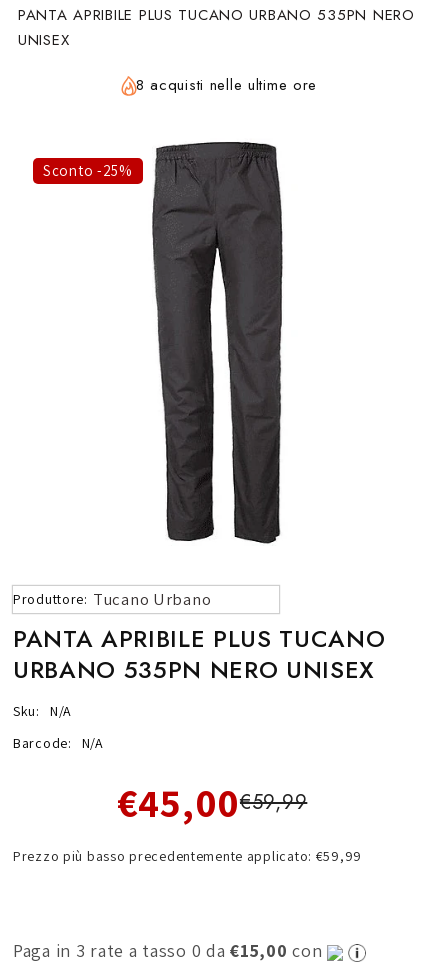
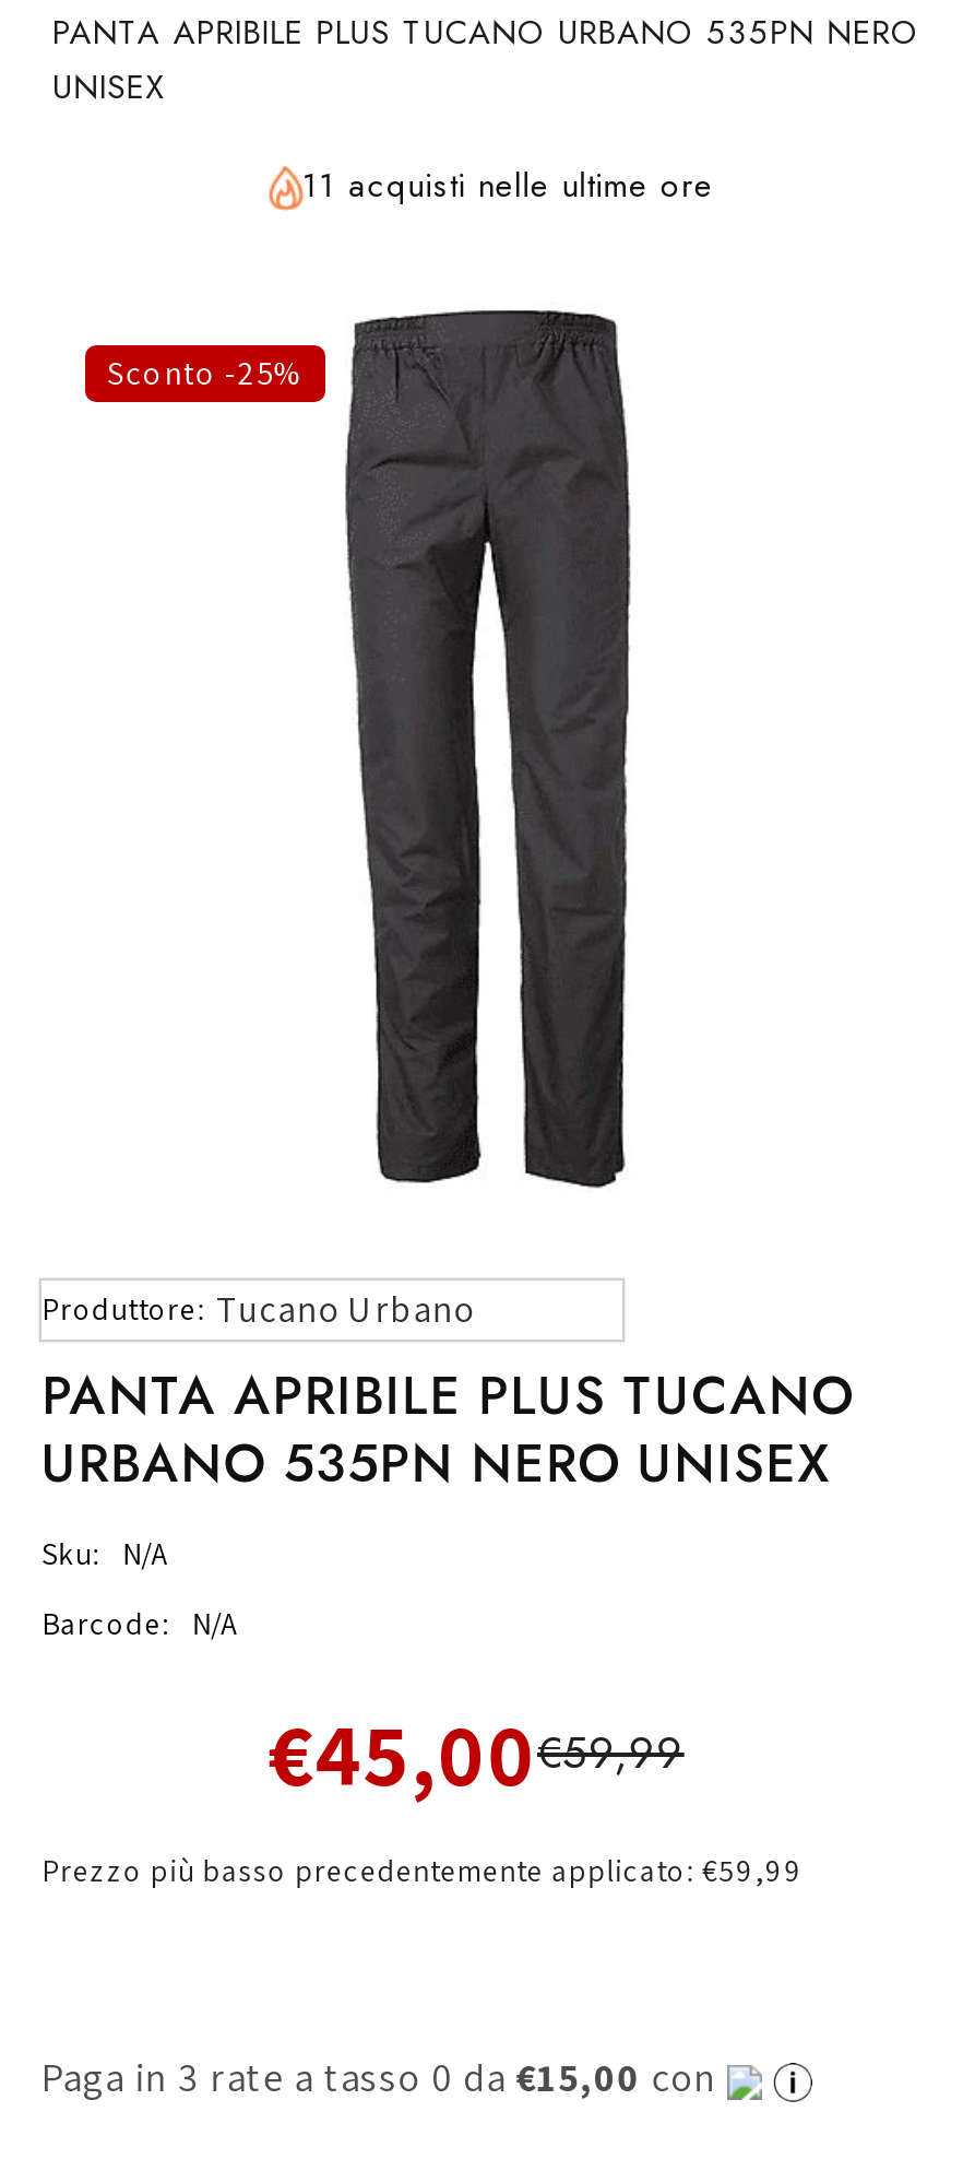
[136,74,317,96] 8 acquisti nelle ultime ore -> [302,162,713,210] 11 acquisti nelle ultime ore

